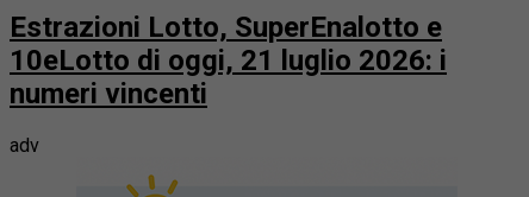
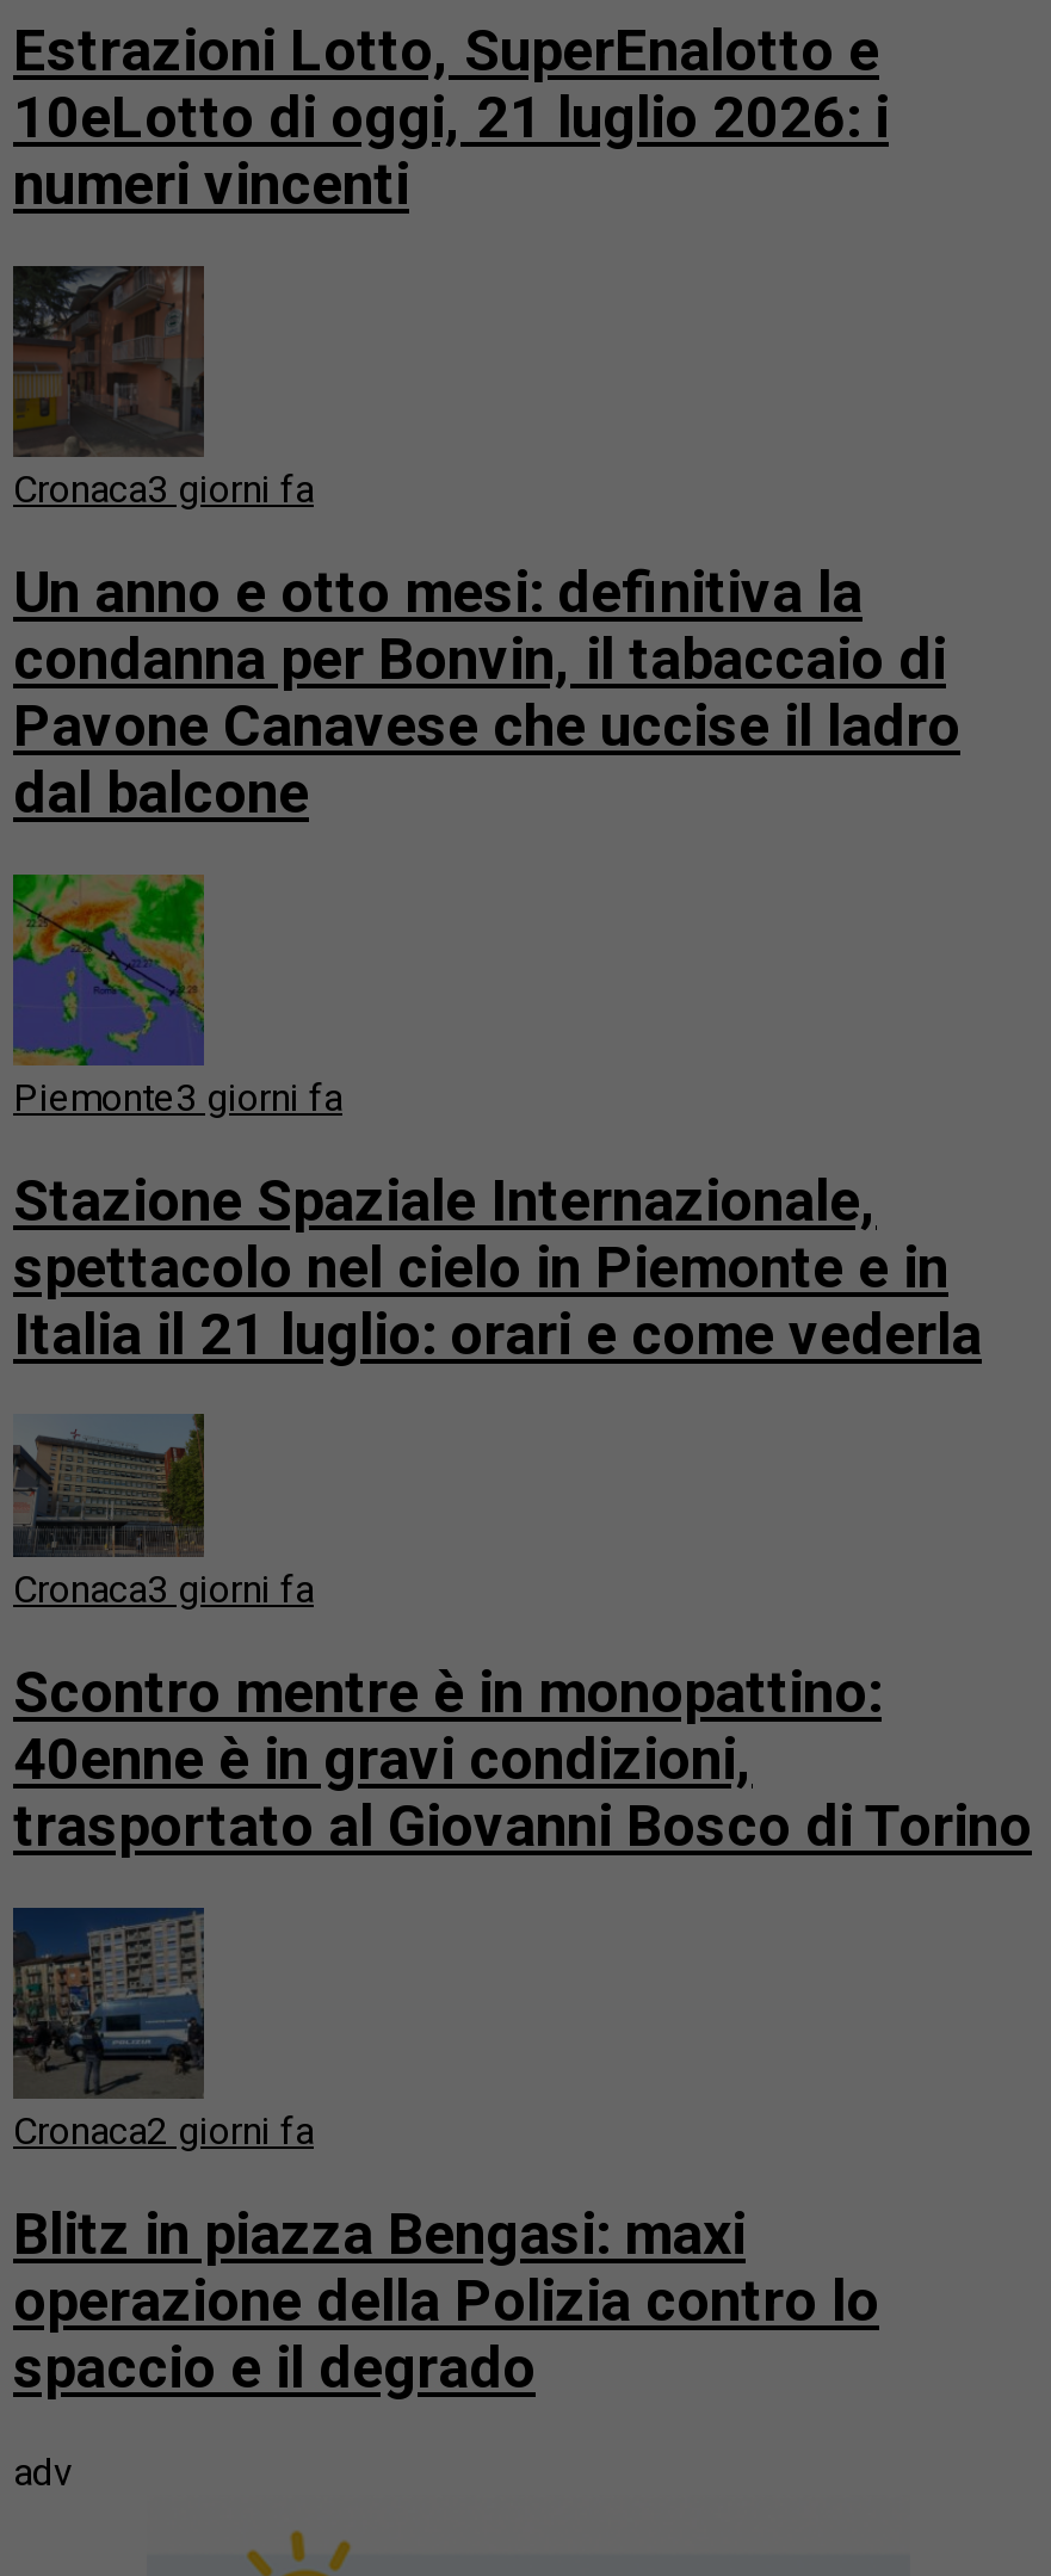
none -> [11,264,960,827] [image] | Cronaca3 giorni fa | Un anno e otto mesi: definitiva la | condanna per Bonvin, il tabaccaio di | Pavone Canavese che uccise il ladro | dal balcone
none -> [11,872,982,1368] [image] | Piemonte3 giorni fa | Stazione Spaziale Internazionale, | spettacolo nel cielo in Piemonte e in | Italia il 21 luglio: orari e come vederla
none -> [11,1411,1032,1862] [image] | Cronaca3 giorni fa | Scontro mentre è in monopattino: | 40enne è in gravi condizioni, | trasportato al Giovanni Bosco di Torino
none -> [11,1905,879,2403] [image] | Cronaca2 giorni fa | Blitz in piazza Bengasi: maxi | operazione della Polizia contro lo | spaccio e il degrado

